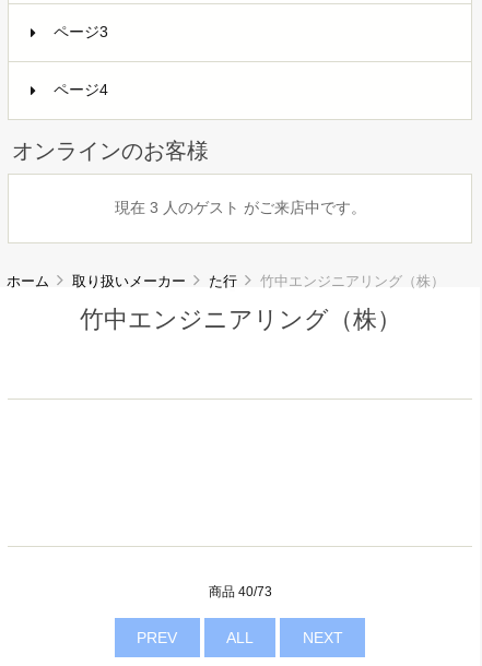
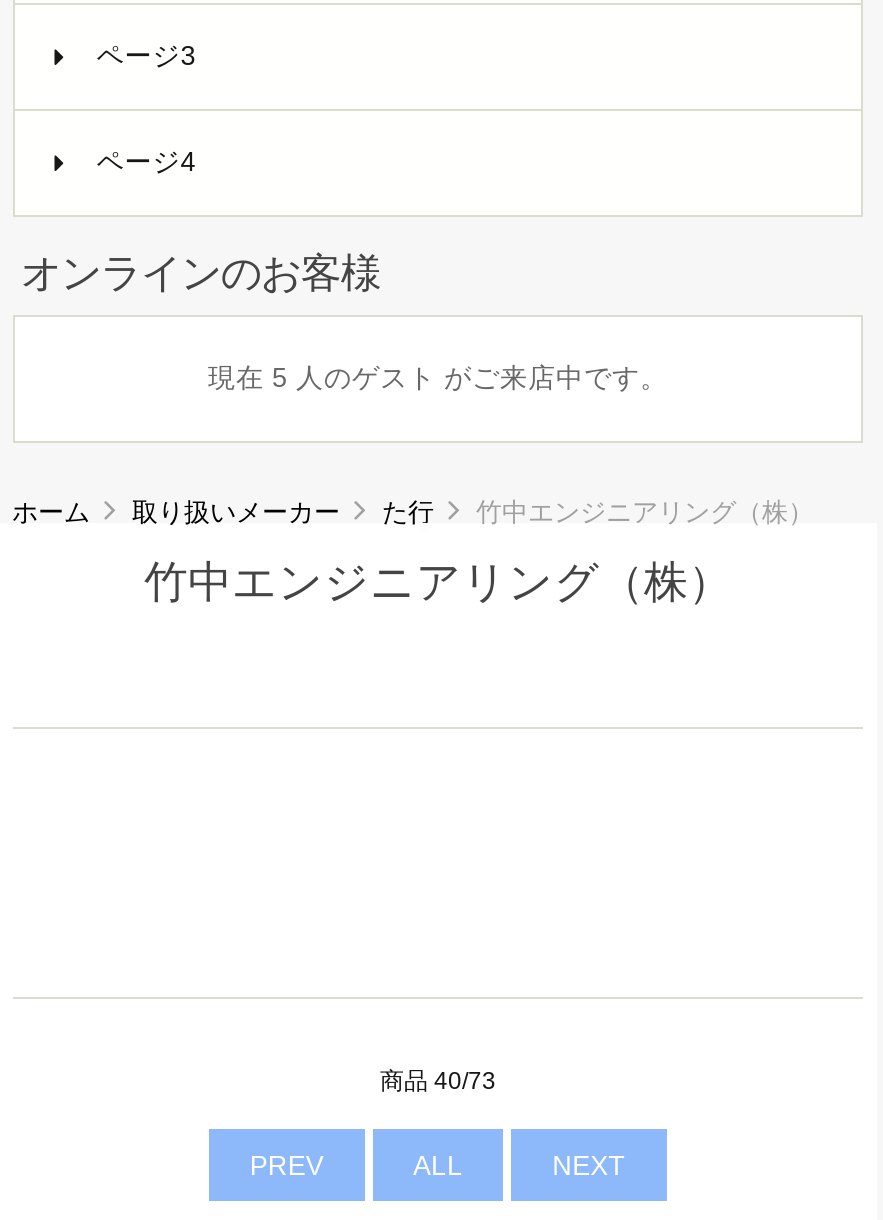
[114,200,366,216] 現在 3 人のゲスト がご来店中です。 -> [208,363,668,393] 現在 5 人のゲスト がご来店中です。

